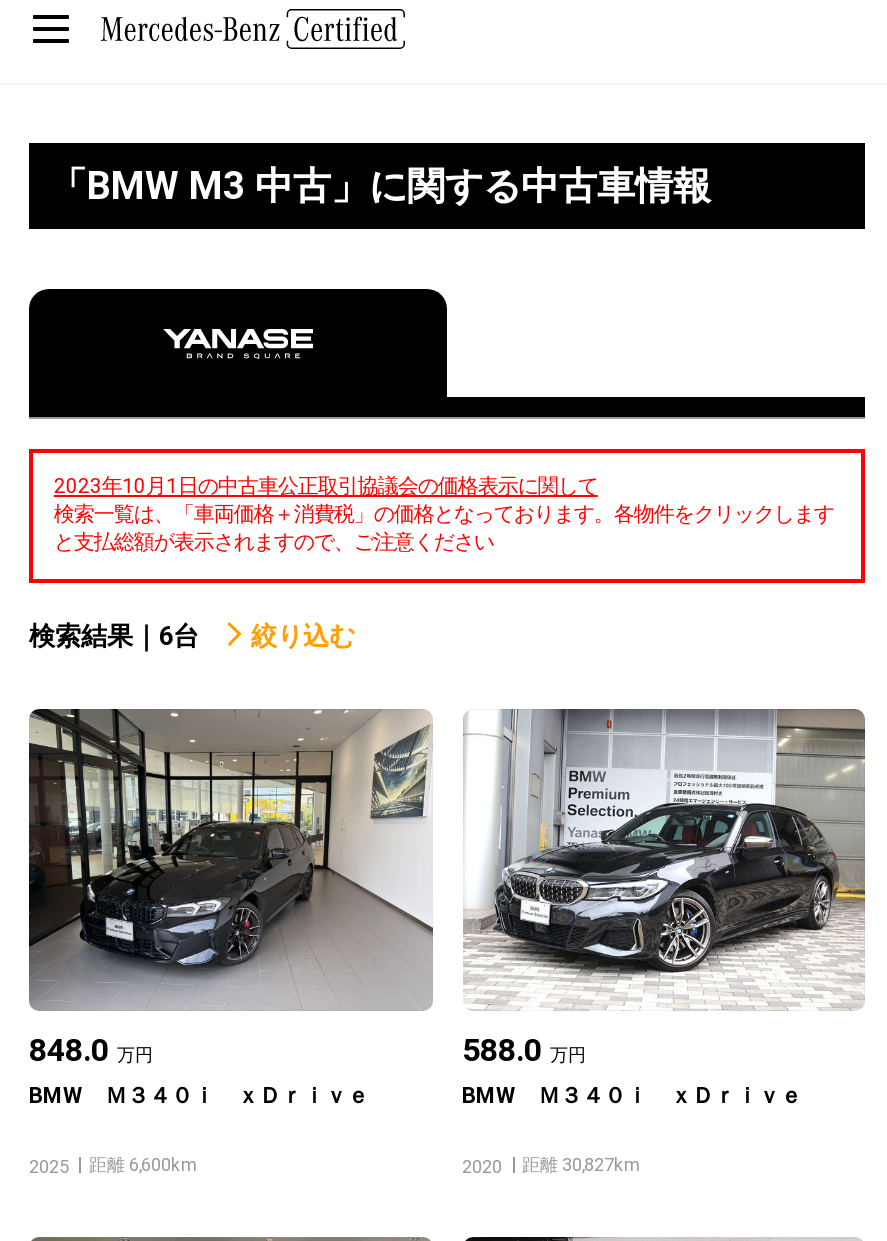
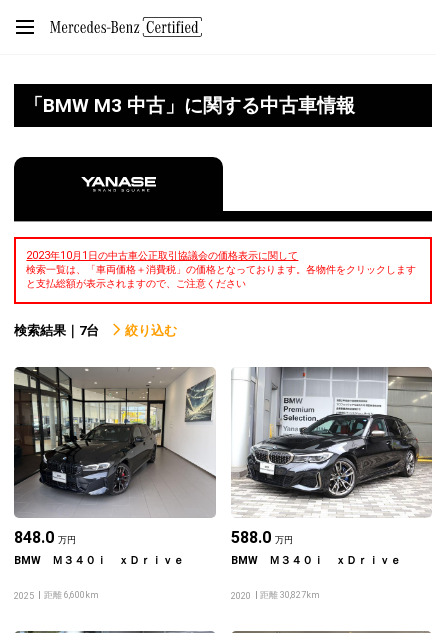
[29,621,199,651] 検索結果｜6台 -> [14,323,99,338] 検索結果｜7台

